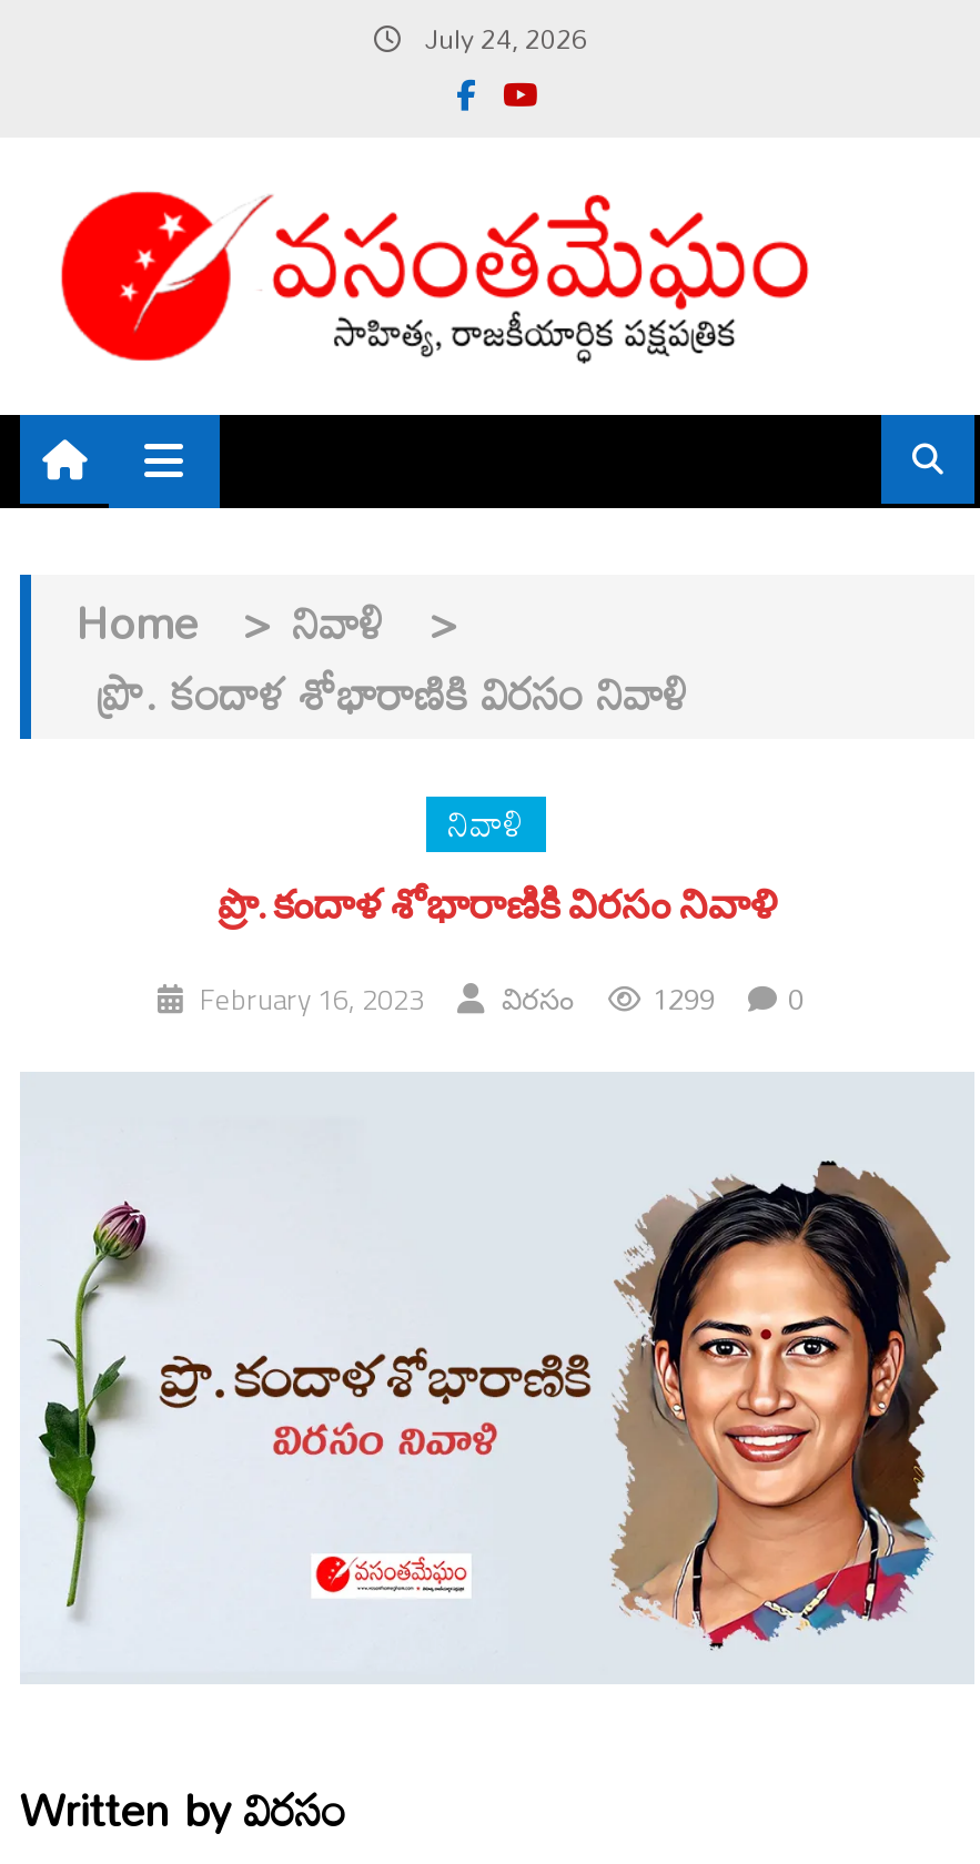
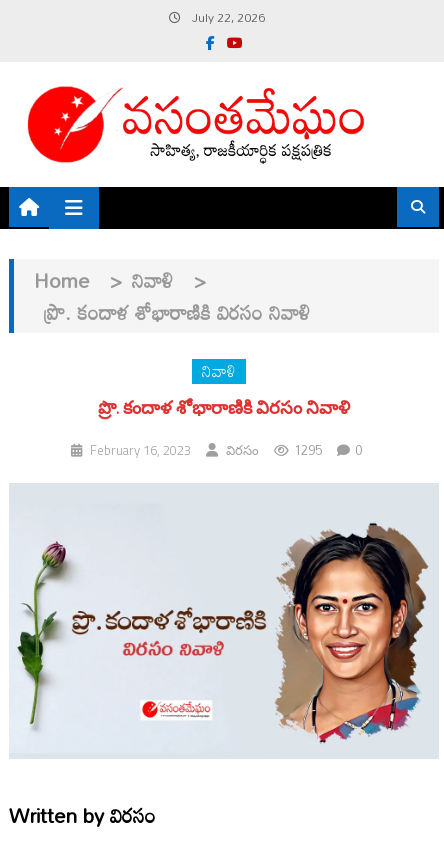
[418,11,587,64] July 24, 2026 -> [188,5,264,29] July 22, 2026
[200,969,804,1026] February 16, 2023 విరసం 1299 0 -> [90,436,362,462] February 16, 2023 విరసం 1295 0

